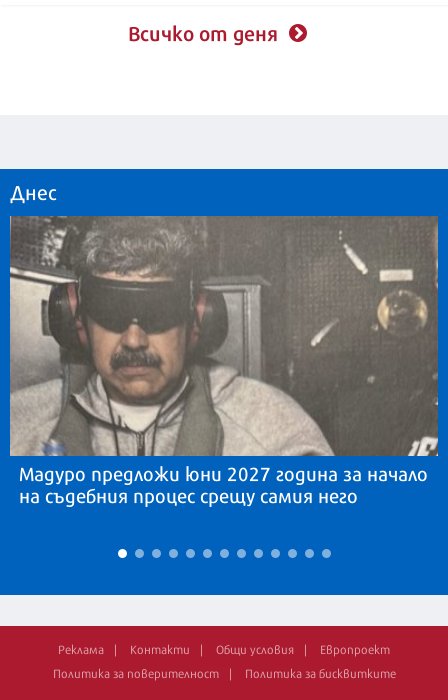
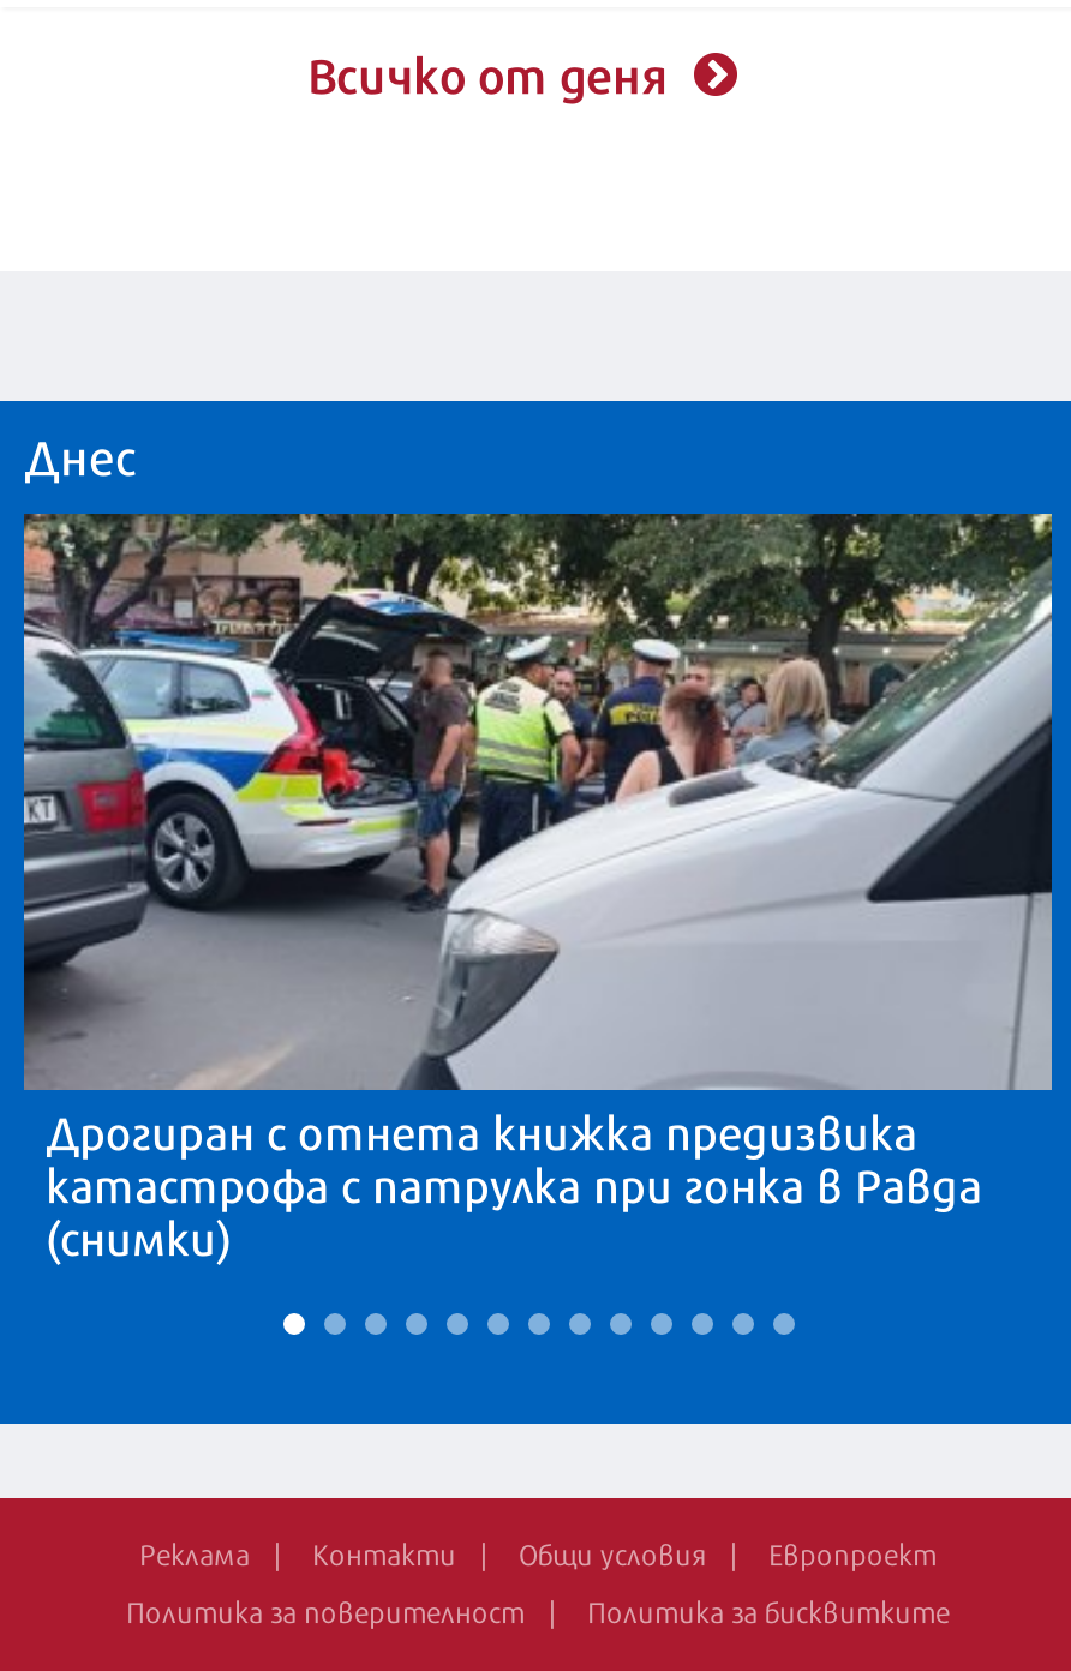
[9,216,439,509] [image] | Мадуро предложи юни 2027 година за начало | на съдебния процес срещу самия него -> [22,511,1054,1271] [image] | Дрогиран с отнета книжка предизвика | катастрофа с патрулка при гонка в Равда | (снимки)

